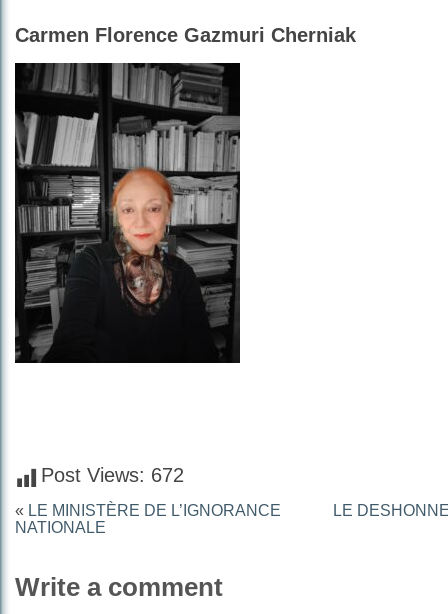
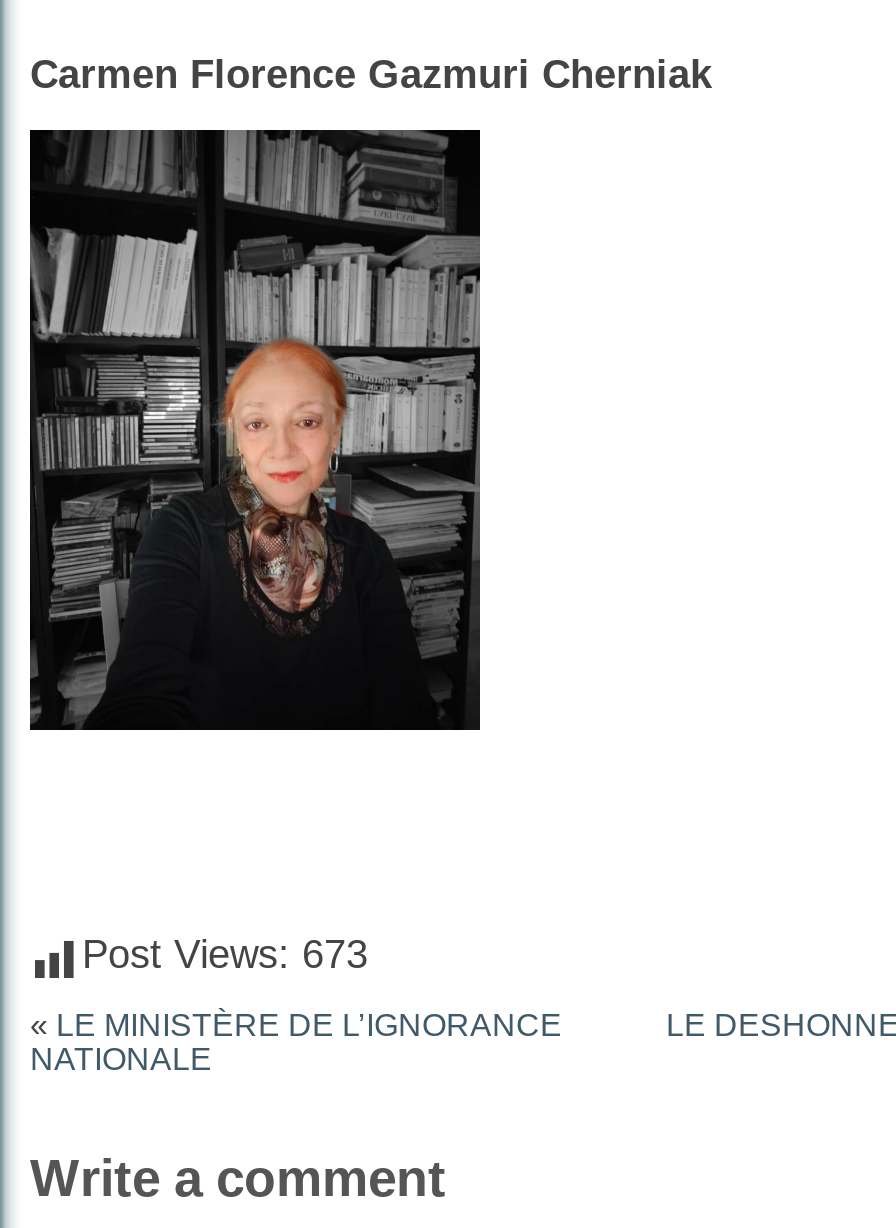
[41,464,184,486] Post Views: 672 -> [82,932,368,976] Post Views: 673

